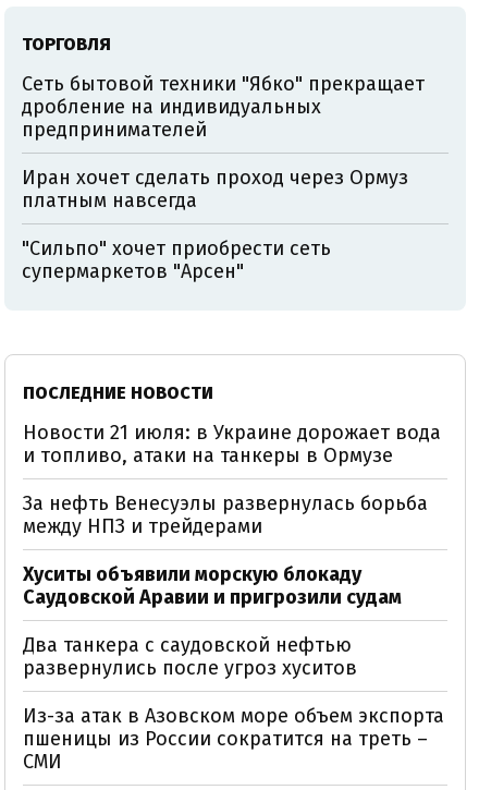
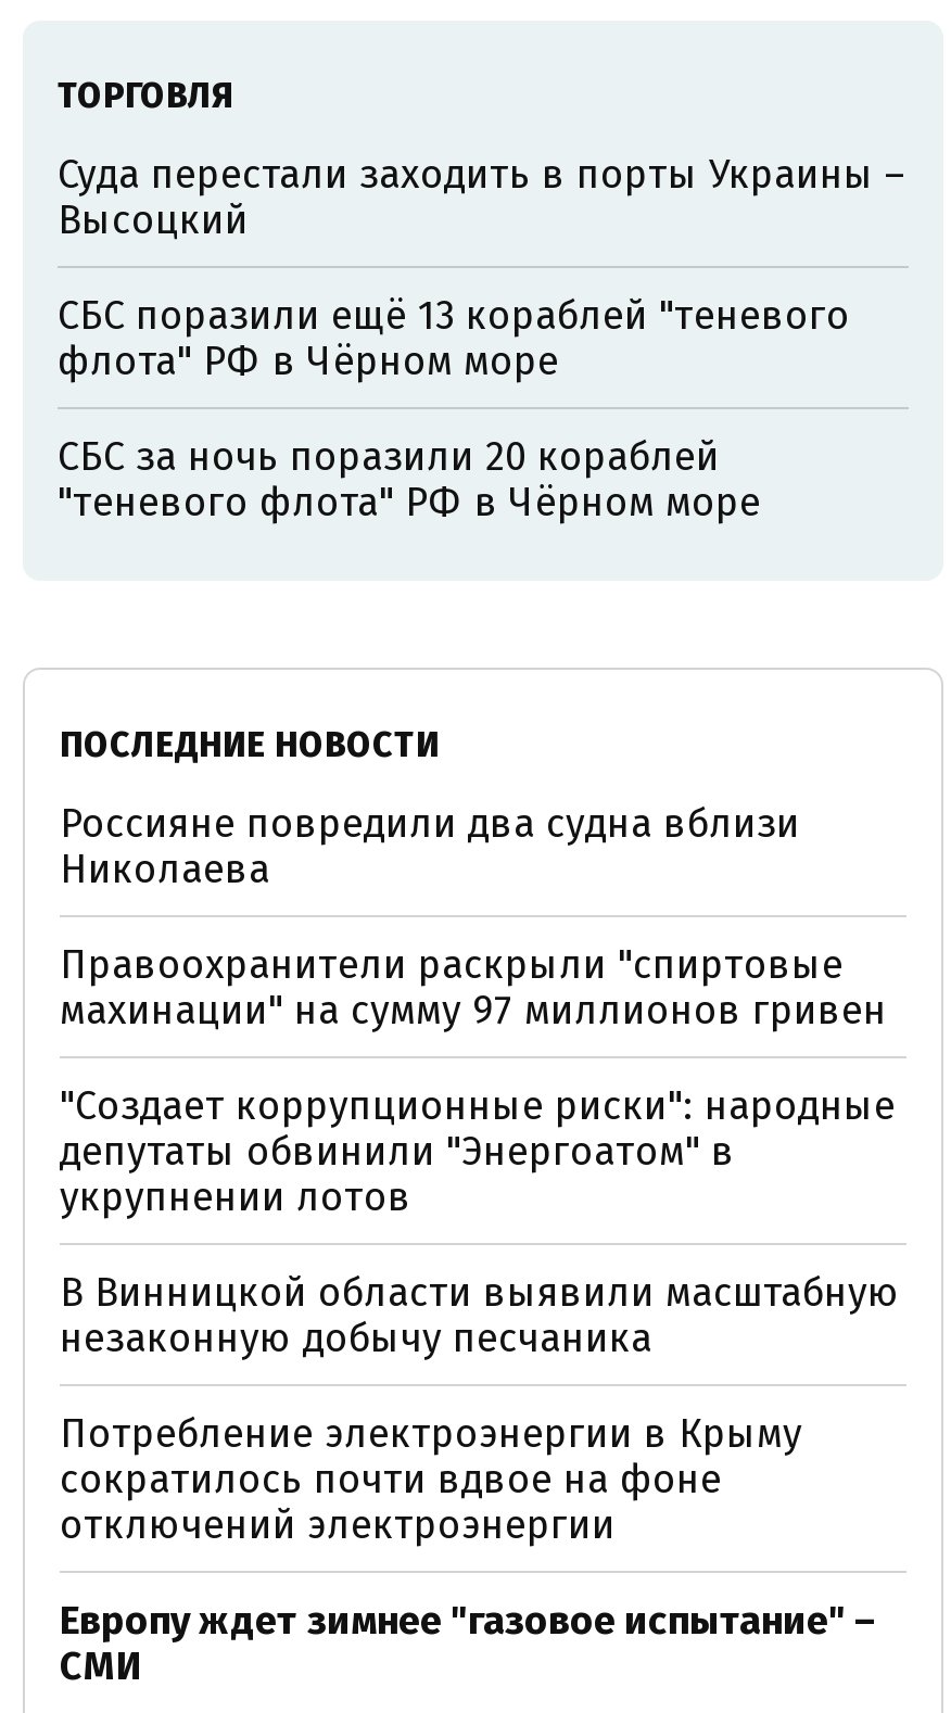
[22,72,425,142] Сеть бытовой техники "Ябко" прекращает | дробление на индивидуальных | предпринимателей -> [58,151,906,244] Суда перестали заходить в порты Украины – | Высоцкий
[22,166,408,212] Иран хочет сделать проход через Ормуз | платным навсегда -> [58,292,850,385] СБС поразили ещё 13 кораблей "теневого | флота" РФ в Чёрном море
[22,236,331,283] "Сильпо" хочет приобрести сеть | супермаркетов "Арсен" -> [58,433,761,526] СБС за ночь поразили 20 кораблей | "теневого флота" РФ в Чёрном море
moved [23,382,213,403] -> [60,724,440,765]: ПОСЛЕДНИЕ НОВОСТИ
[23,421,444,751] Новости 21 июля: в Украине дорожает вода | и топливо, атаки на танкеры в Ормузе | За нефть Венесуэлы развернулась борьба | между НПЗ и трейдерами | Хуситы объявили морскую блокаду | Саудовской Аравии и пригрозили судам | Два танкера с саудовской нефтью | развернулись после угроз хуситов | Из-за атак в Азовском море объем экспорта | пшеницы из России сократится на треть – -> [60,800,900,1645] Россияне повредили два судна вблизи | Николаева | Правоохранители раскрыли "спиртовые | махинации" на сумму 97 миллионов гривен | "Создает коррупционные риски": народные | депутаты обвинили "Энергоатом" в | укрупнении лотов | В Винницкой области выявили масштабную | незаконную добычу песчаника | Потребление электроэнергии в Крыму | сократилось почти вдвое на фоне | отключений электроэнергии | Европу ждет зимнее "газовое испытание" –

